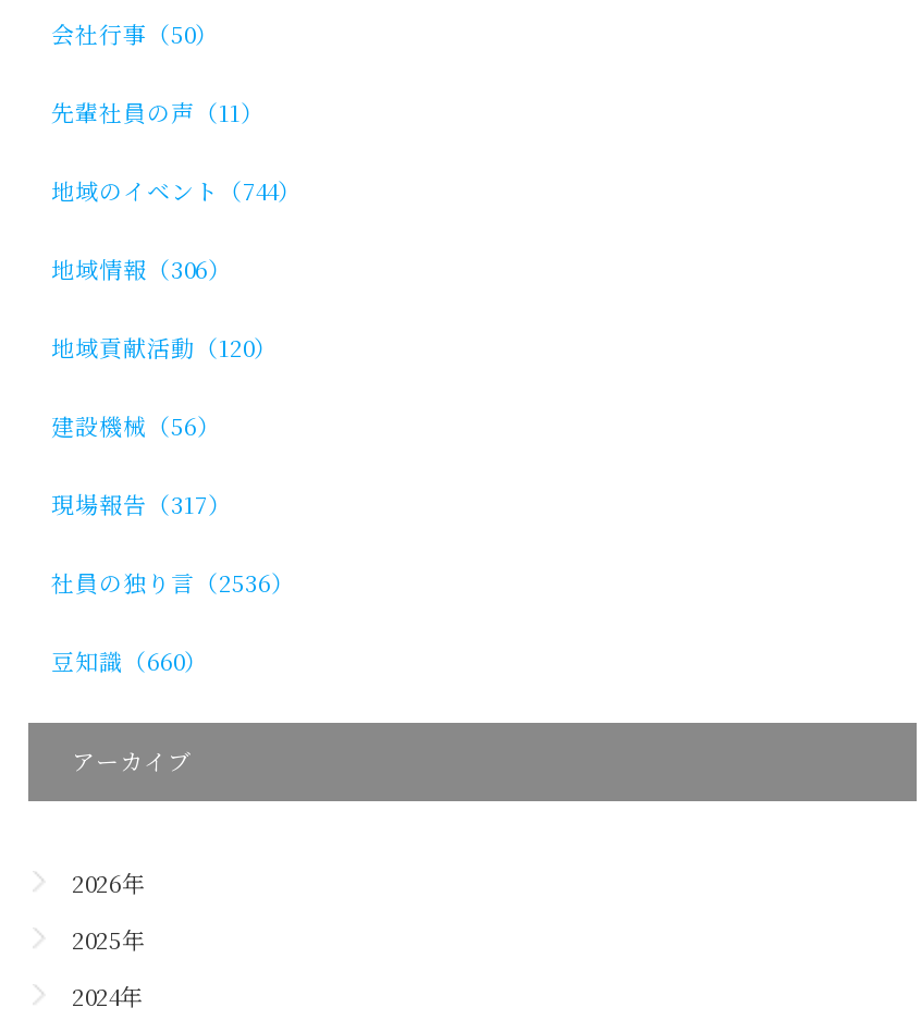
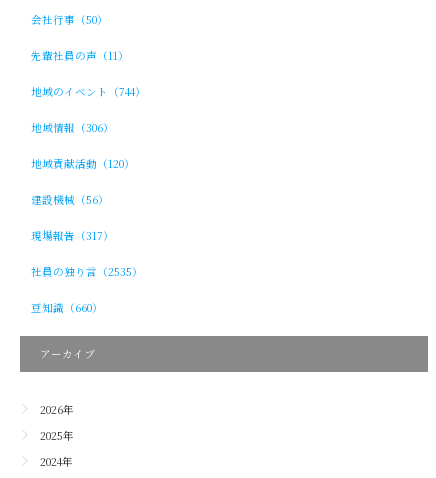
[51,567,295,599] 社員の独り言（2536） -> [30,264,142,279] 社員の独り言（2535）

